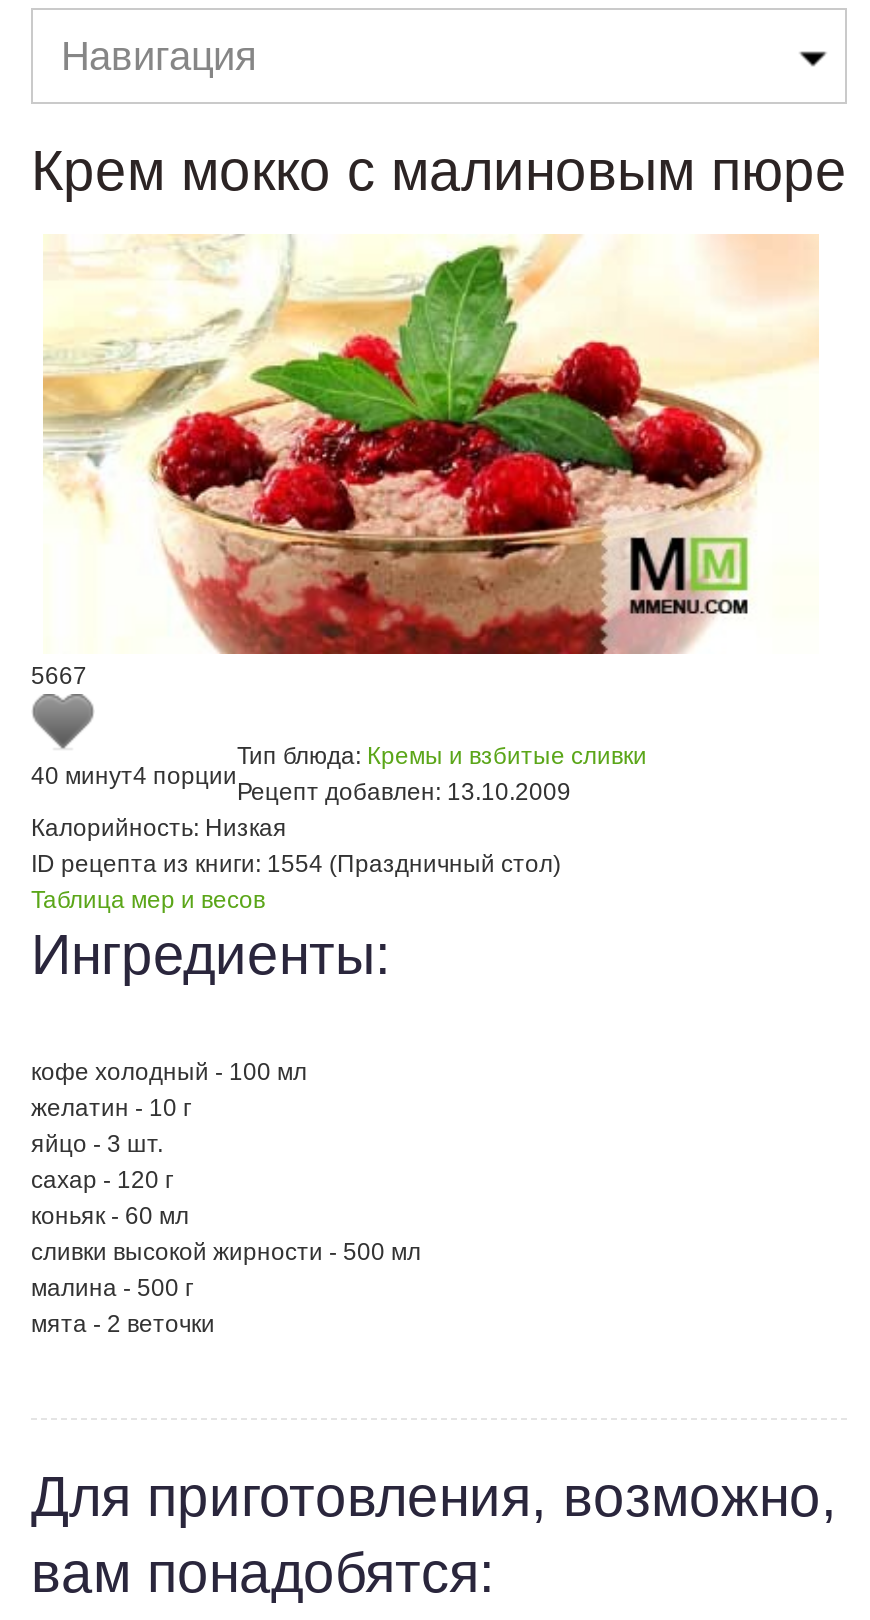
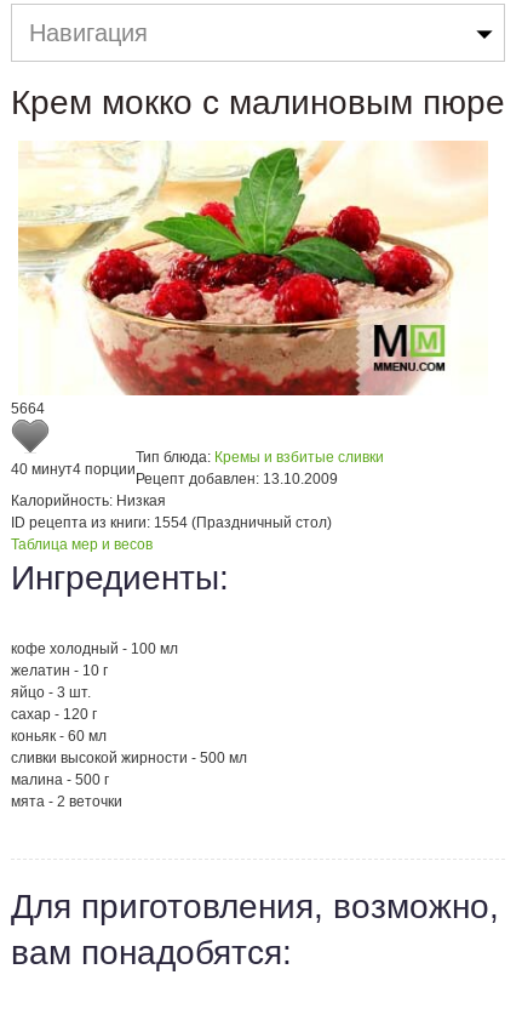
[31,663,87,691] 5667 -> [11,401,45,418] 5664

